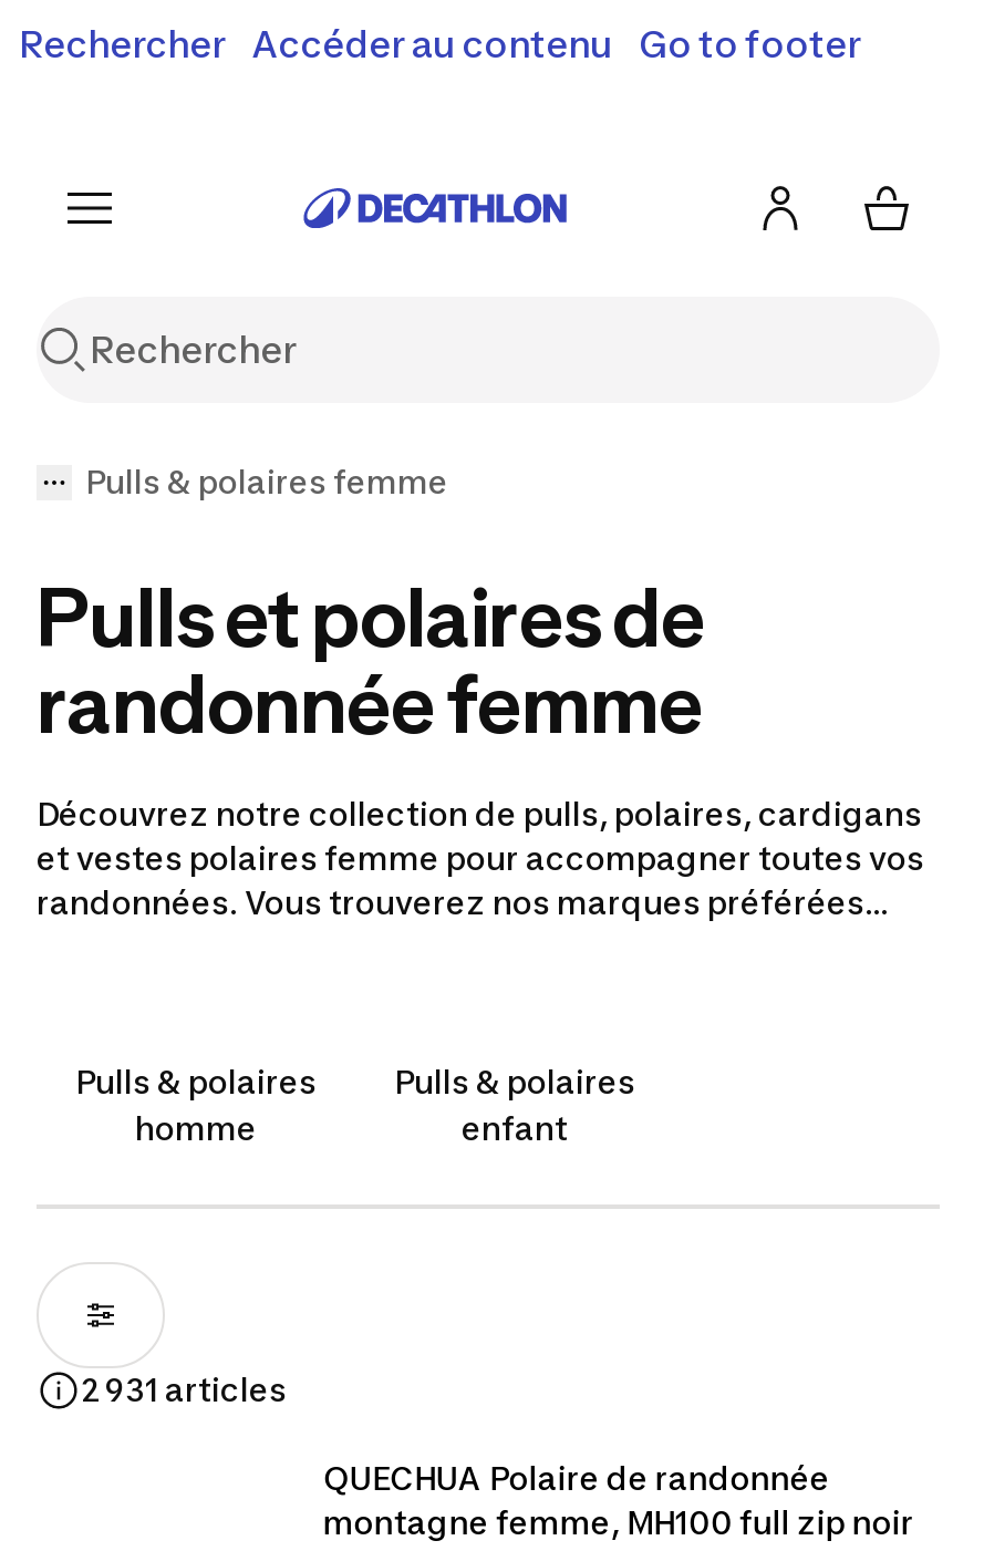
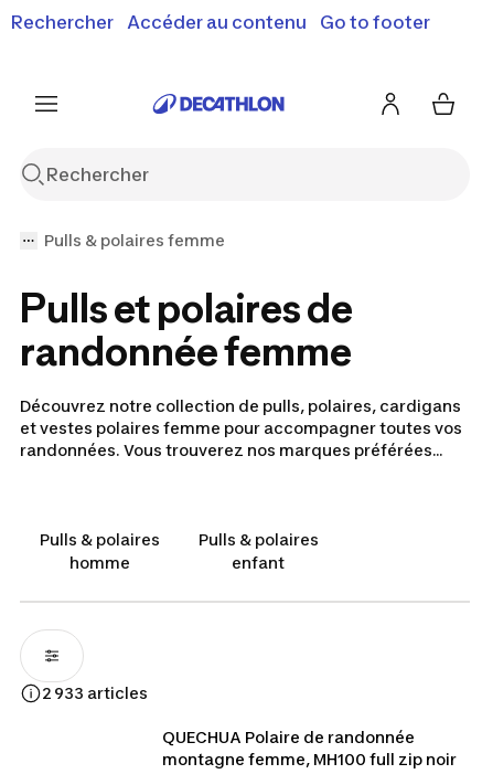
[81,1371,287,1408] 2 931 articles -> [42,683,148,702] 2 933 articles

